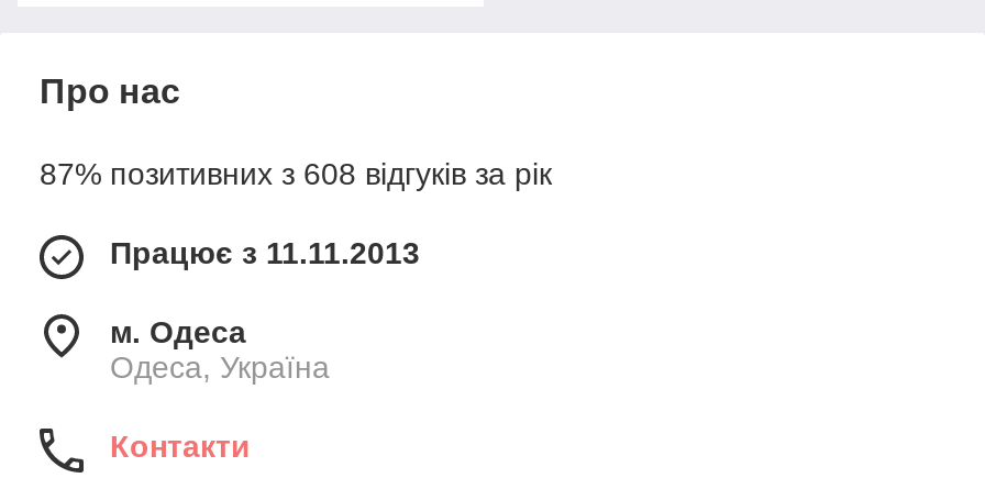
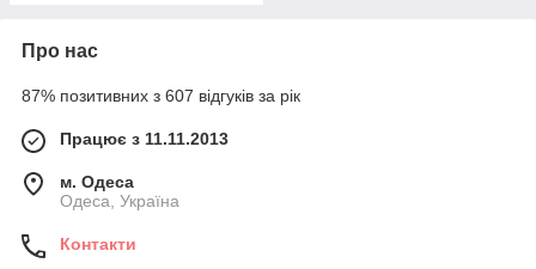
[40,156,552,191] 87% позитивних з 608 відгуків за рік -> [22,86,300,105] 87% позитивних з 607 відгуків за рік

